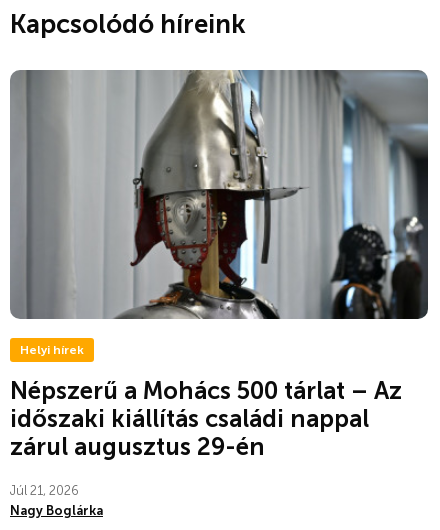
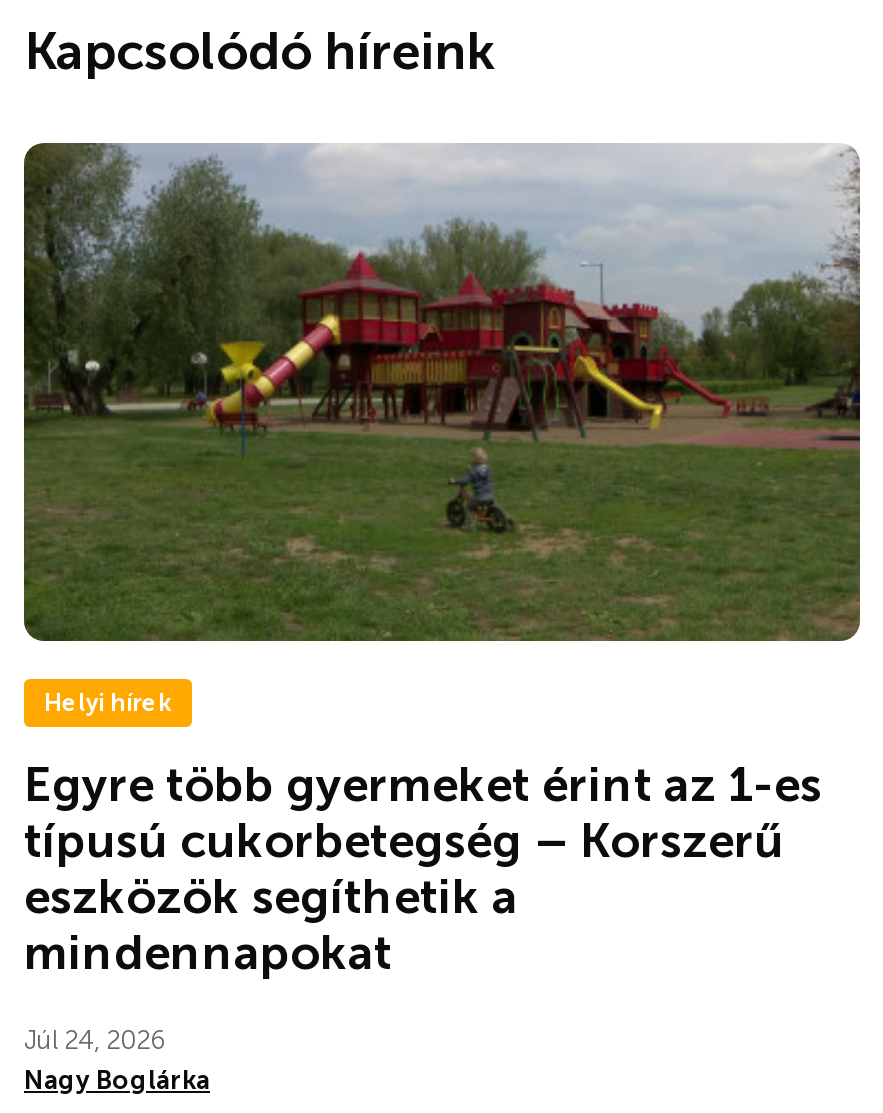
[10,70,428,320] [image] -> [22,143,860,643] [image]
[10,376,402,461] Népszerű a Mohács 500 tárlat – Az | időszaki kiállítás családi nappal | zárul augusztus 29-én -> [24,754,822,980] Egyre több gyermeket érint az 1-es | típusú cukorbetegség – Korszerű | eszközök segíthetik a | mindennapokat
[10,483,79,498] Júl 21, 2026 -> [24,1024,166,1054] Júl 24, 2026

